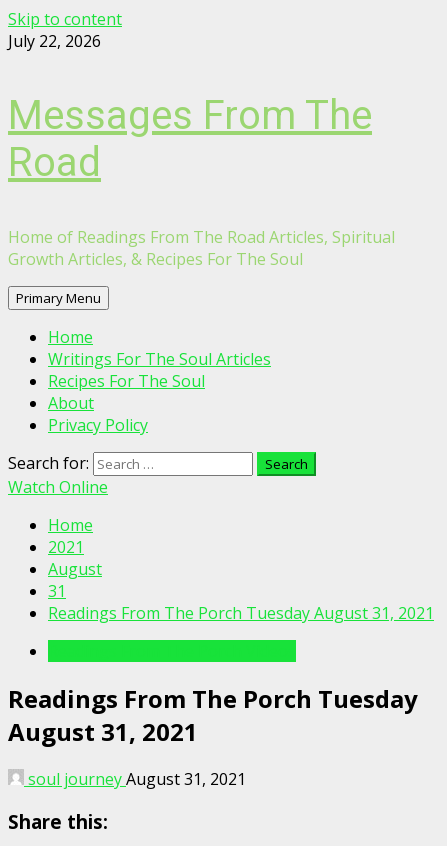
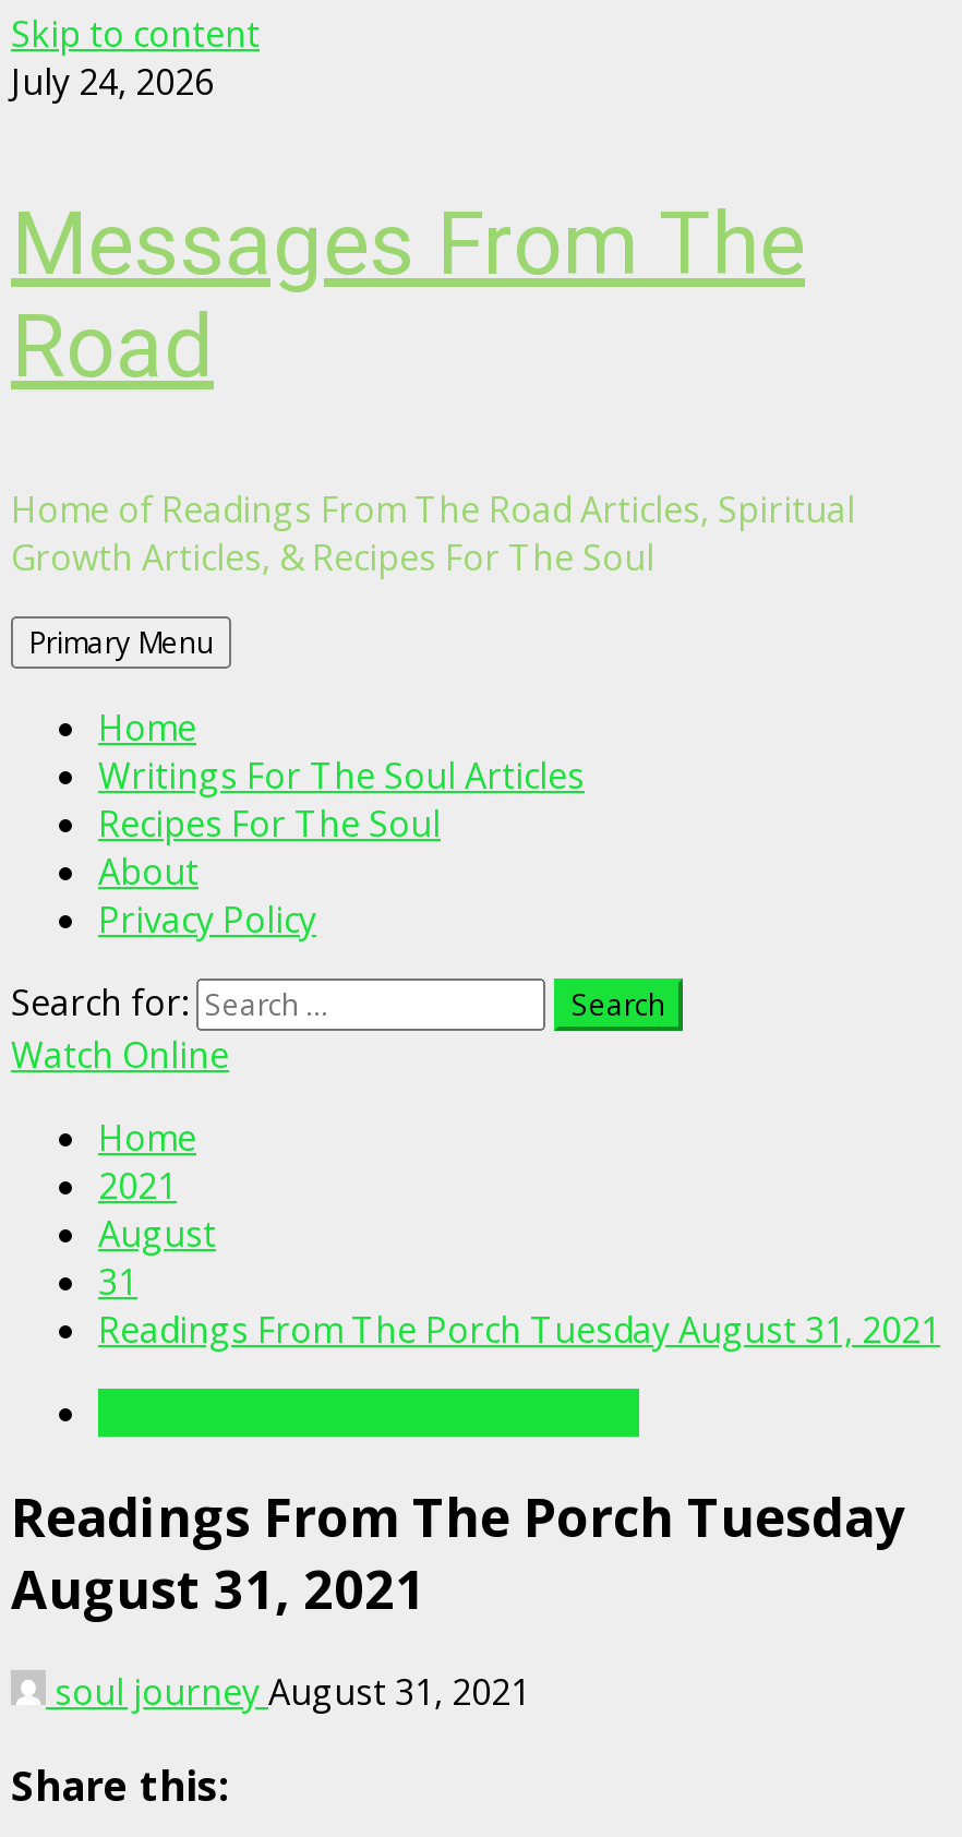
[8,30,101,52] July 22, 2026 -> [11,58,214,106] July 24, 2026

